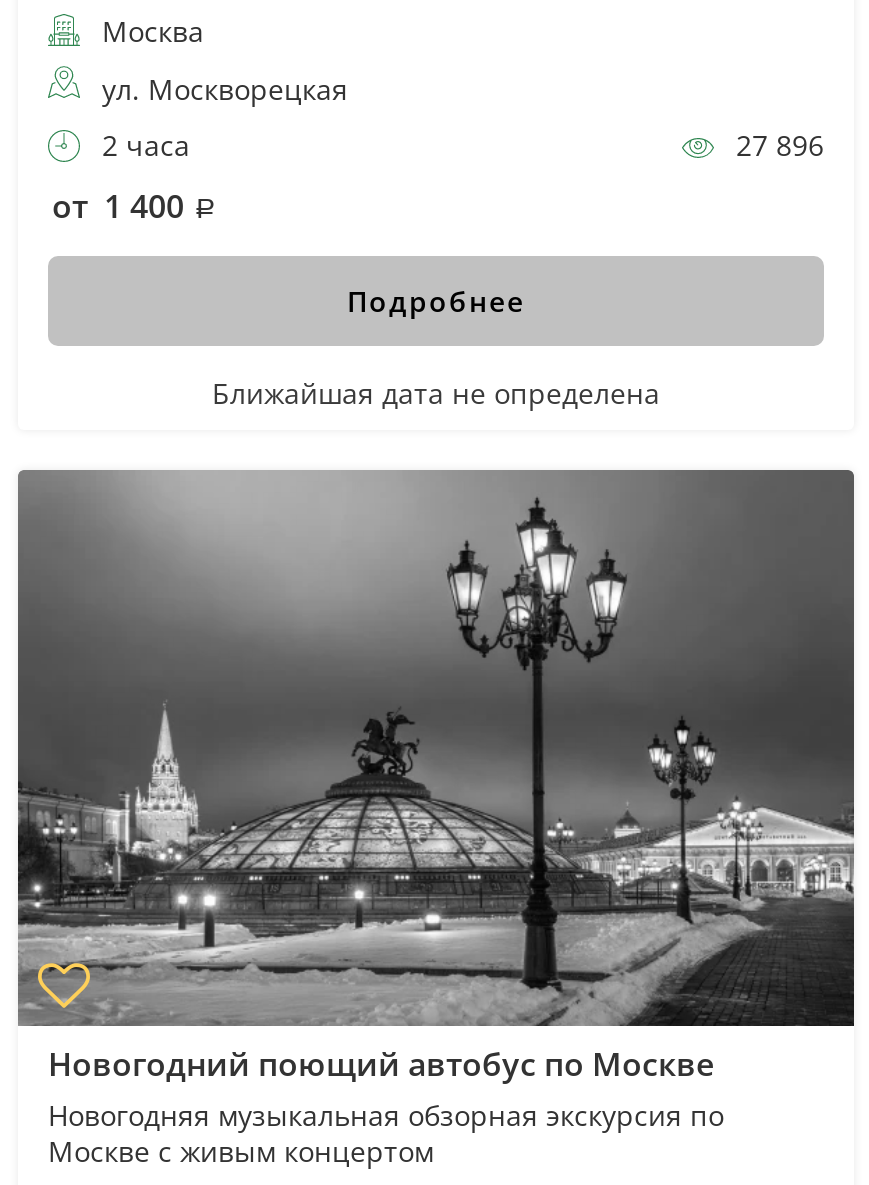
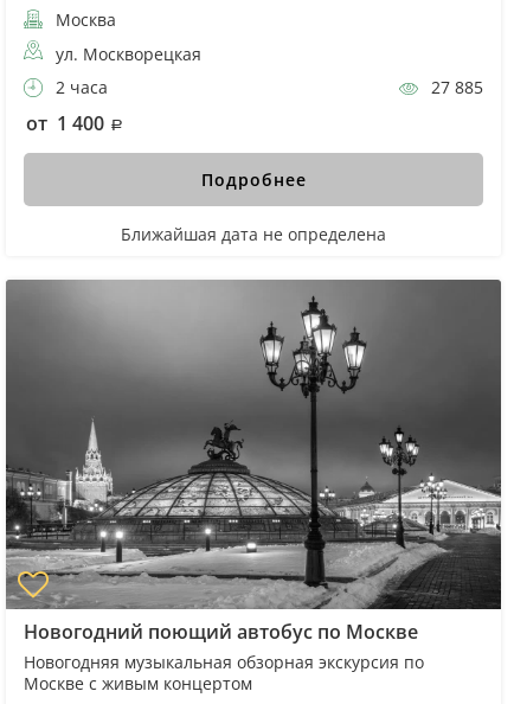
[728,125,824,163] 27 896 -> [426,75,483,98] 27 885

